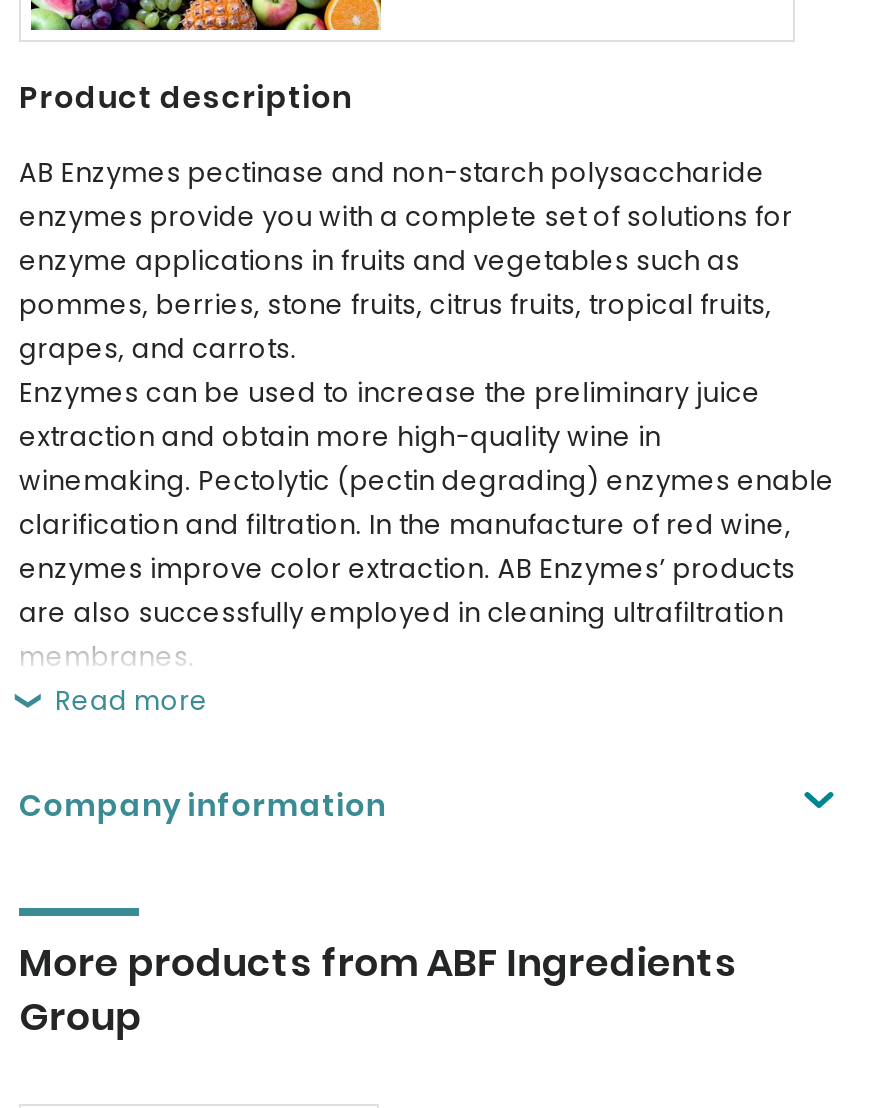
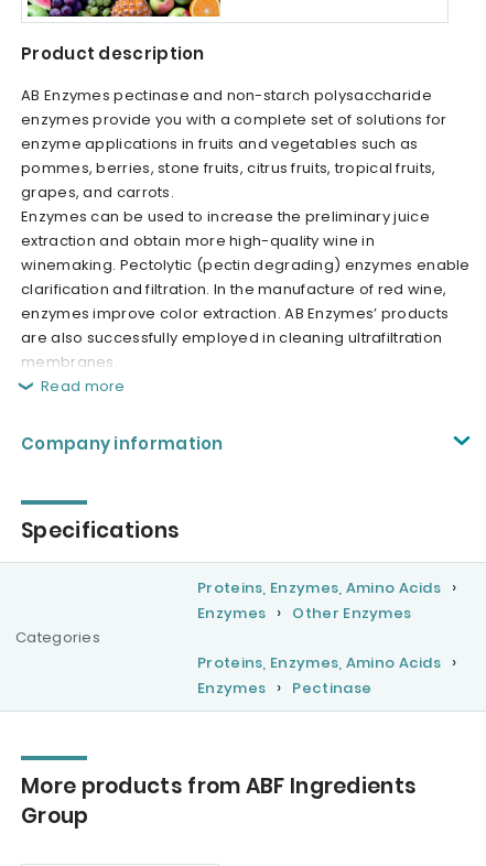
none -> [15,627,100,648] Categories
none -> [21,516,180,545] Specifications
none -> [197,577,441,699] Proteins, Enzymes, Amino Acids | Enzymes | Other Enzymes | Proteins, Enzymes, Amino Acids | Enzymes | Pectinase

